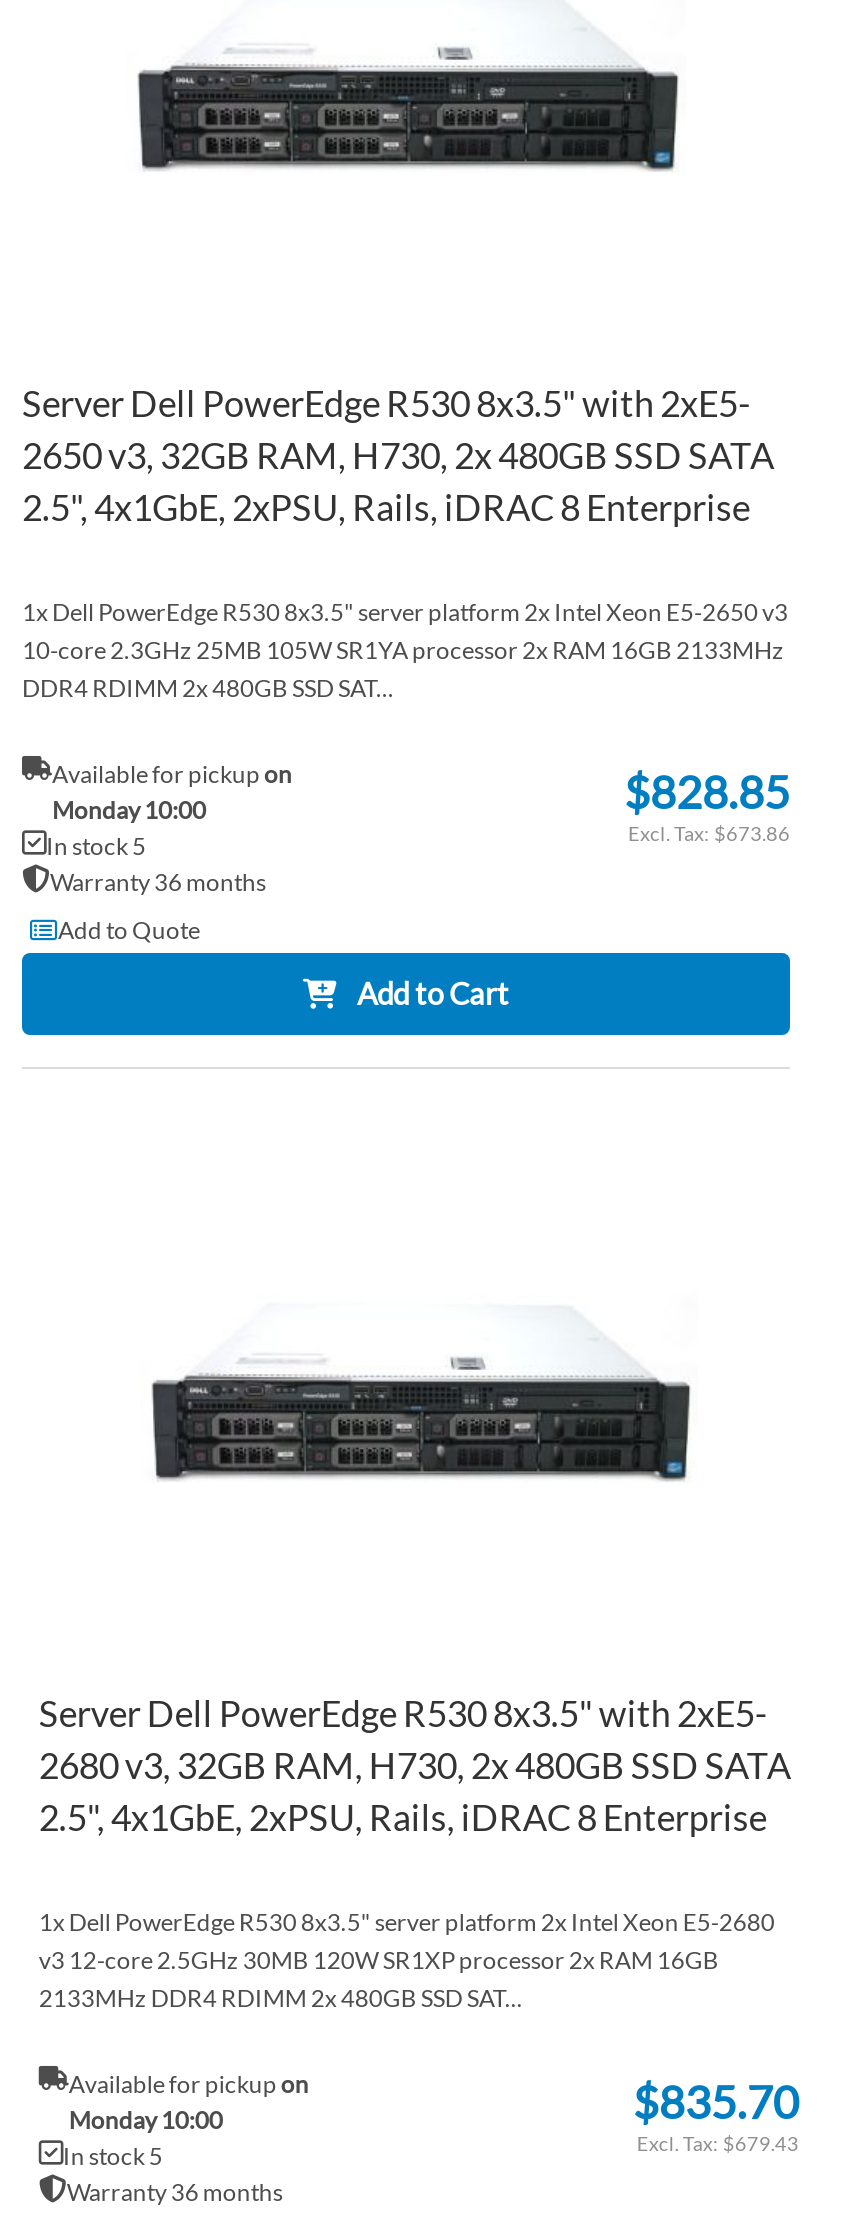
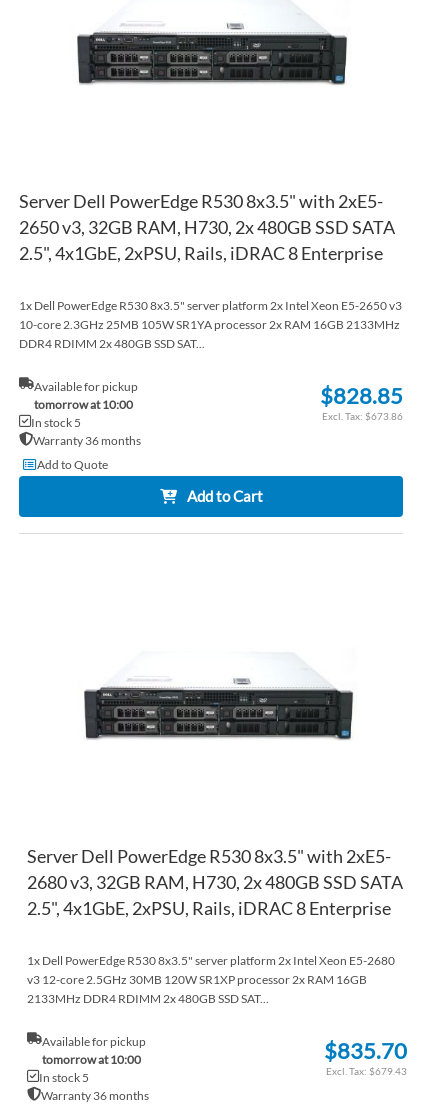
[52,759,292,825] Available for pickup on | Monday 10:00 -> [34,379,138,412] Available for pickup | tomorrow at 10:00
[69,2069,309,2135] Available for pickup on | Monday 10:00 -> [42,1034,146,1067] Available for pickup | tomorrow at 10:00

